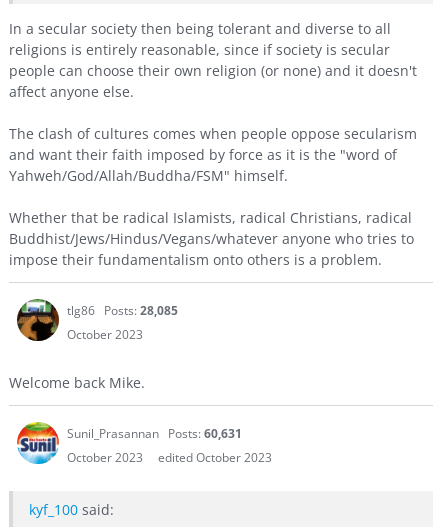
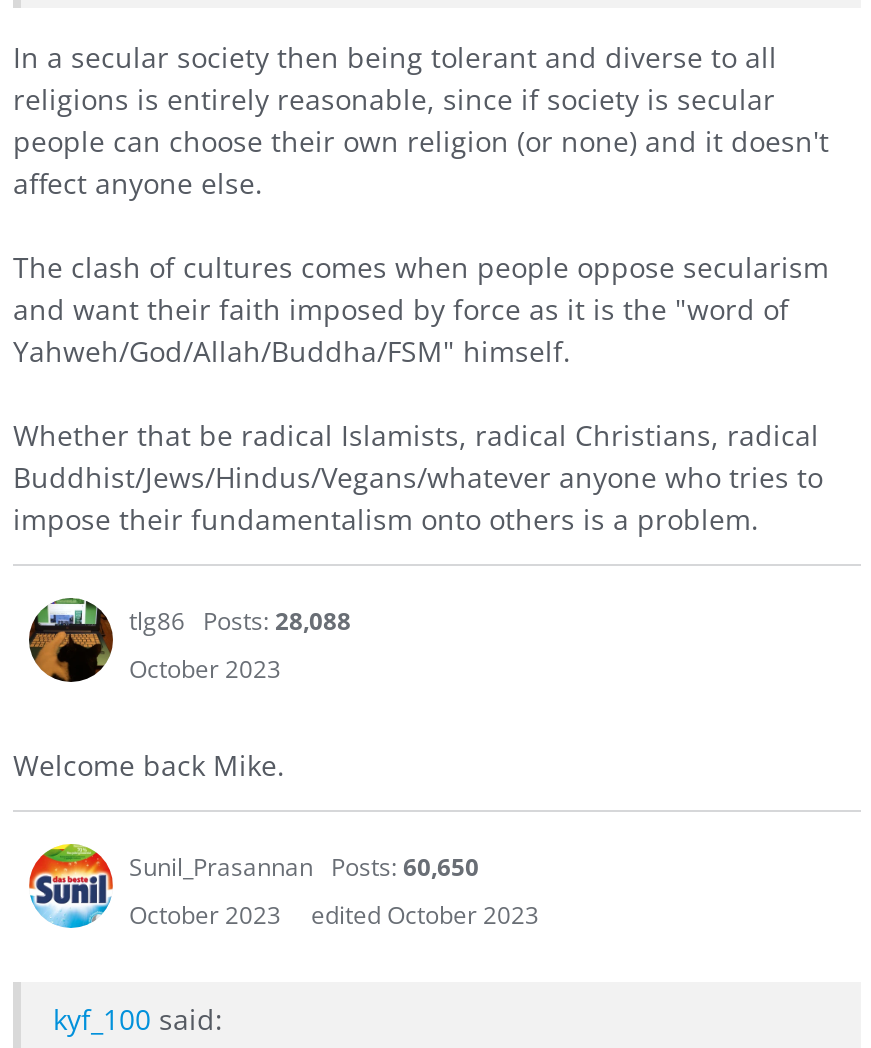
[67,302,178,319] tlg86 Posts: 28,085 -> [129,603,351,637] tlg86 Posts: 28,088
[67,425,242,442] Sunil_Prasannan Posts: 60,631 -> [129,849,479,883] Sunil_Prasannan Posts: 60,650

